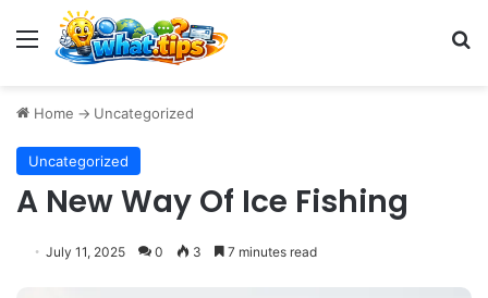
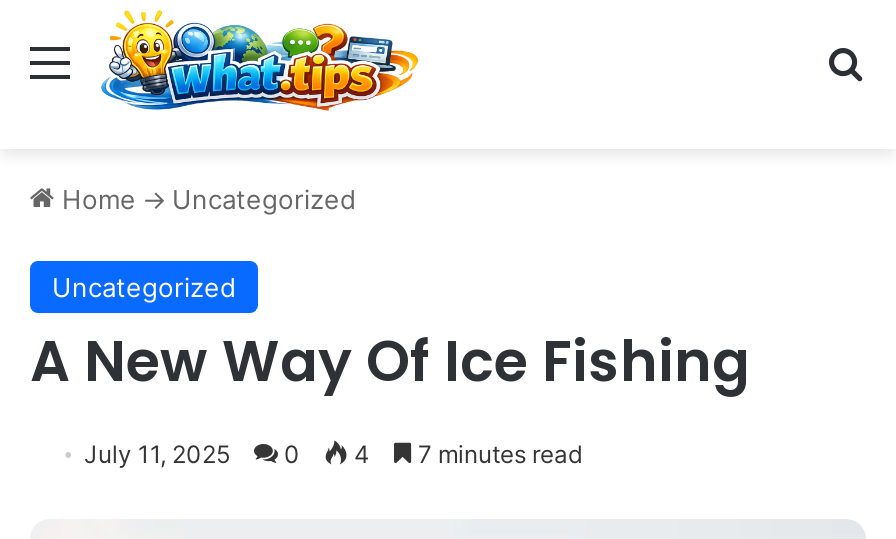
[46,243,317,259] July 11, 2025 0 3 7 minutes read -> [84,438,582,468] July 11, 2025 0 4 7 minutes read

